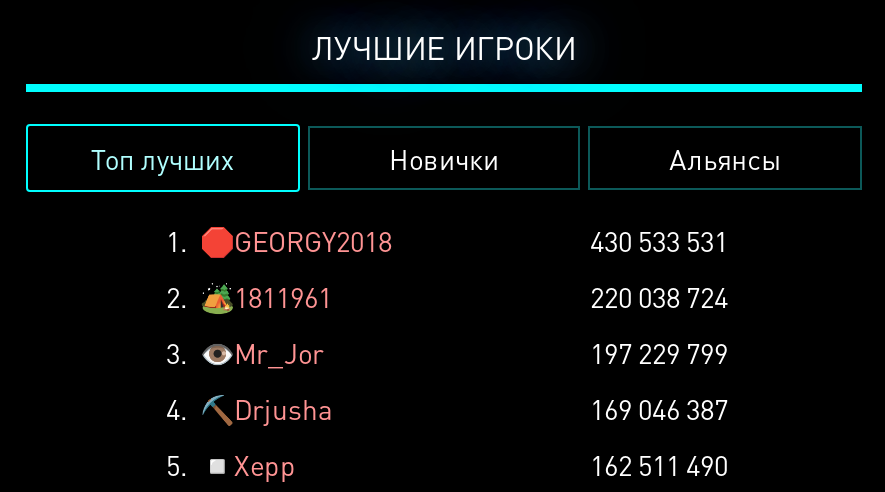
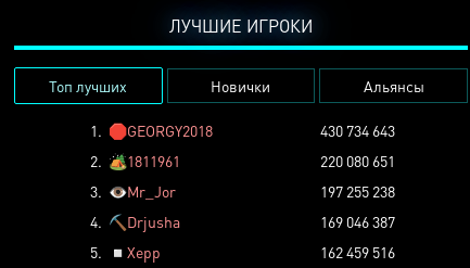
[590,222,728,258] 430 533 531 -> [320,120,395,140] 430 734 643
[590,278,728,314] 220 038 724 -> [320,151,395,170] 220 080 651
[590,334,728,370] 197 229 799 -> [320,181,395,201] 197 255 238
[590,446,728,482] 162 511 490 -> [320,242,395,261] 162 459 516

